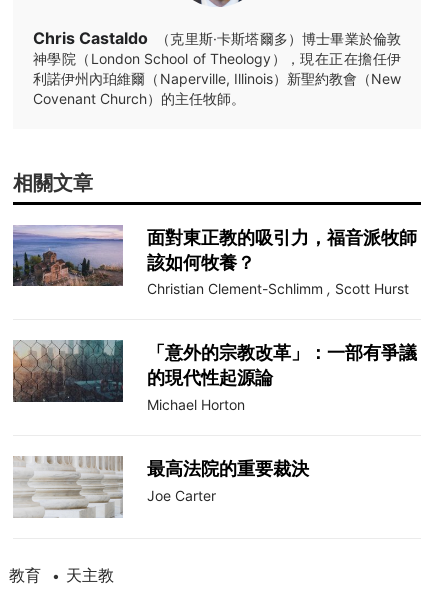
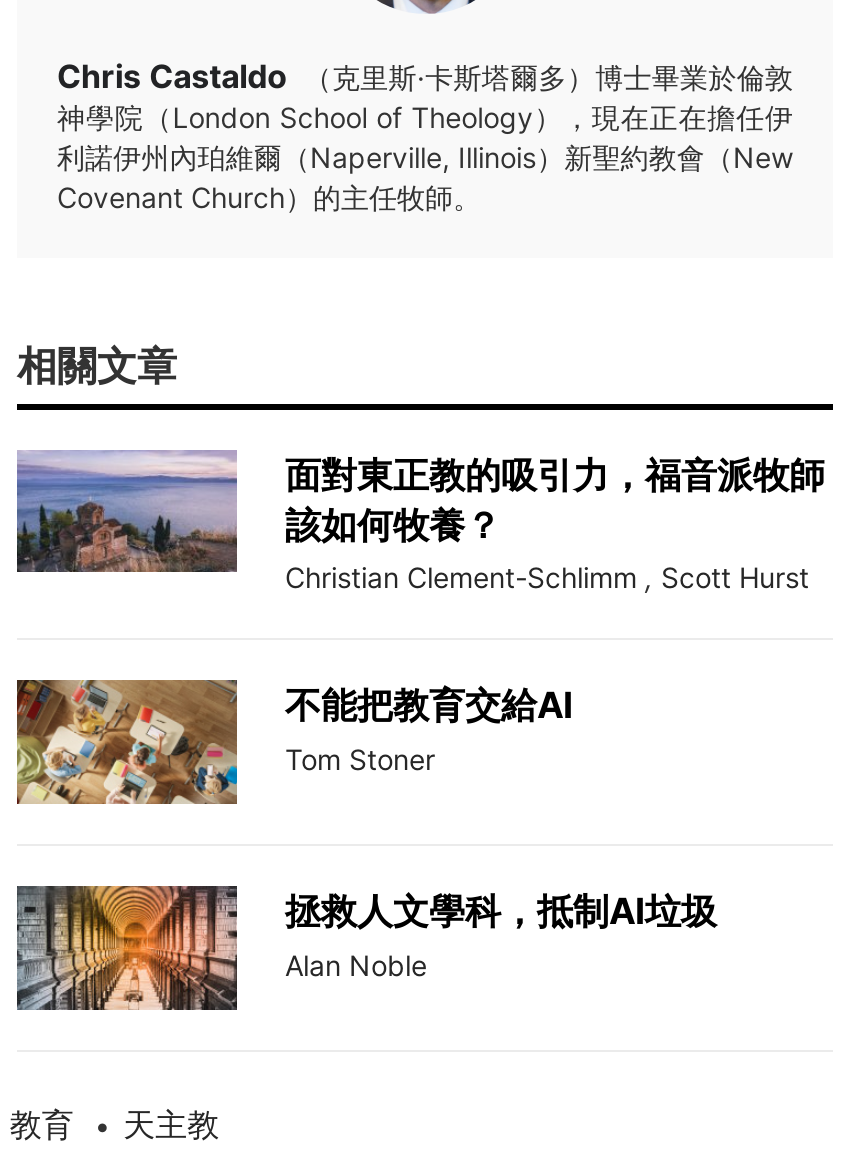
[12,339,417,413] [image] | 「意外的宗教改革」：一部有爭議 | 的現代性起源論 | Michael Horton -> [15,678,573,806] [image] | 不能把教育交給AI | Tom Stoner
[13,456,309,518] [image] | 最高法院的重要裁決 | Joe Carter -> [17,884,717,1010] [image] | 拯救人文學科，抵制AI垃圾 | Alan Noble

